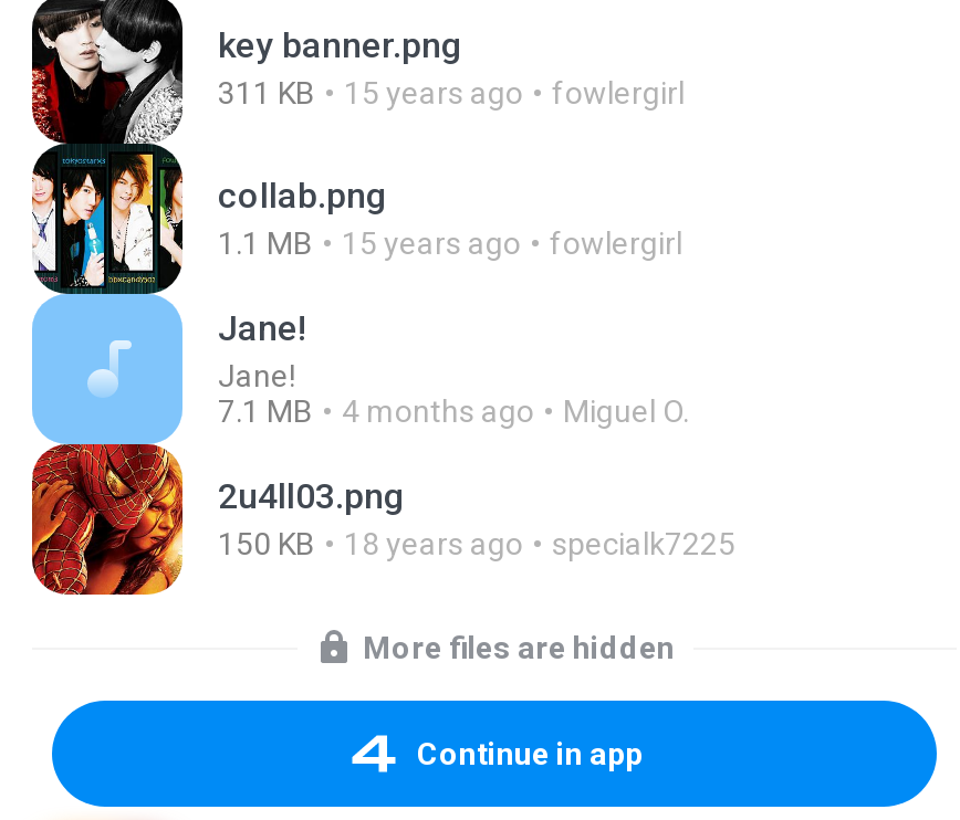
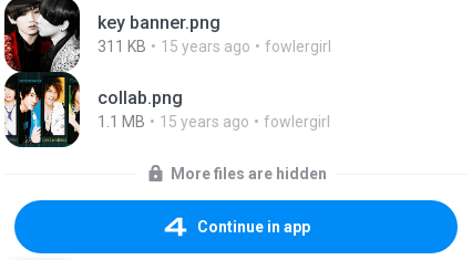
[30,292,735,597] [image] | Jane! | Jane! | 7.1 MB | 4 months ago | Miguel O. | 2u4ll03.png | 150 KB | 18 years ago | specialk7225 -> none

